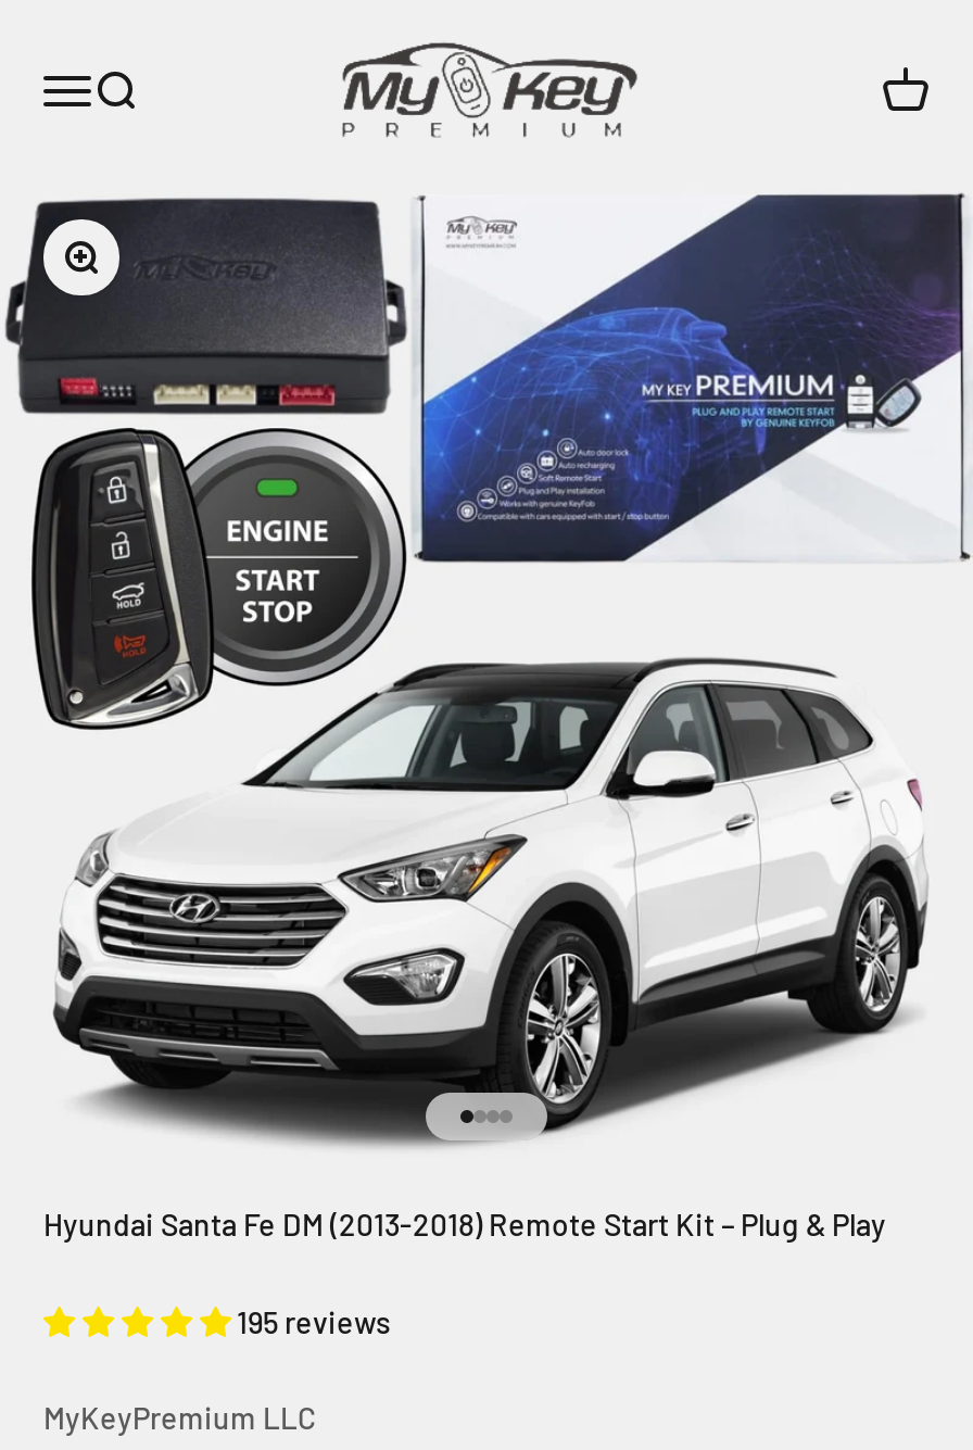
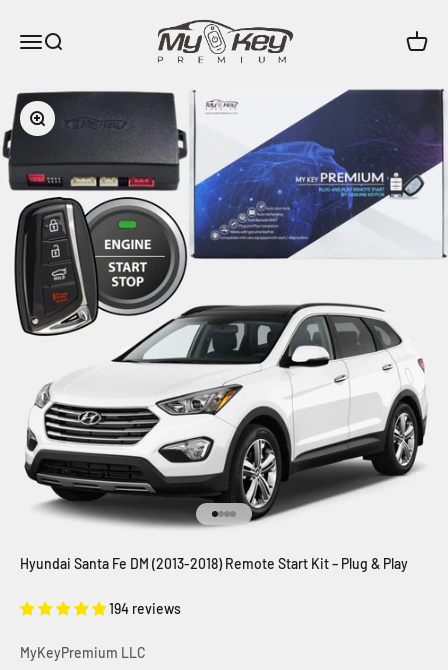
[237,1303,391,1339] 195 reviews -> [109,600,181,617] 194 reviews

